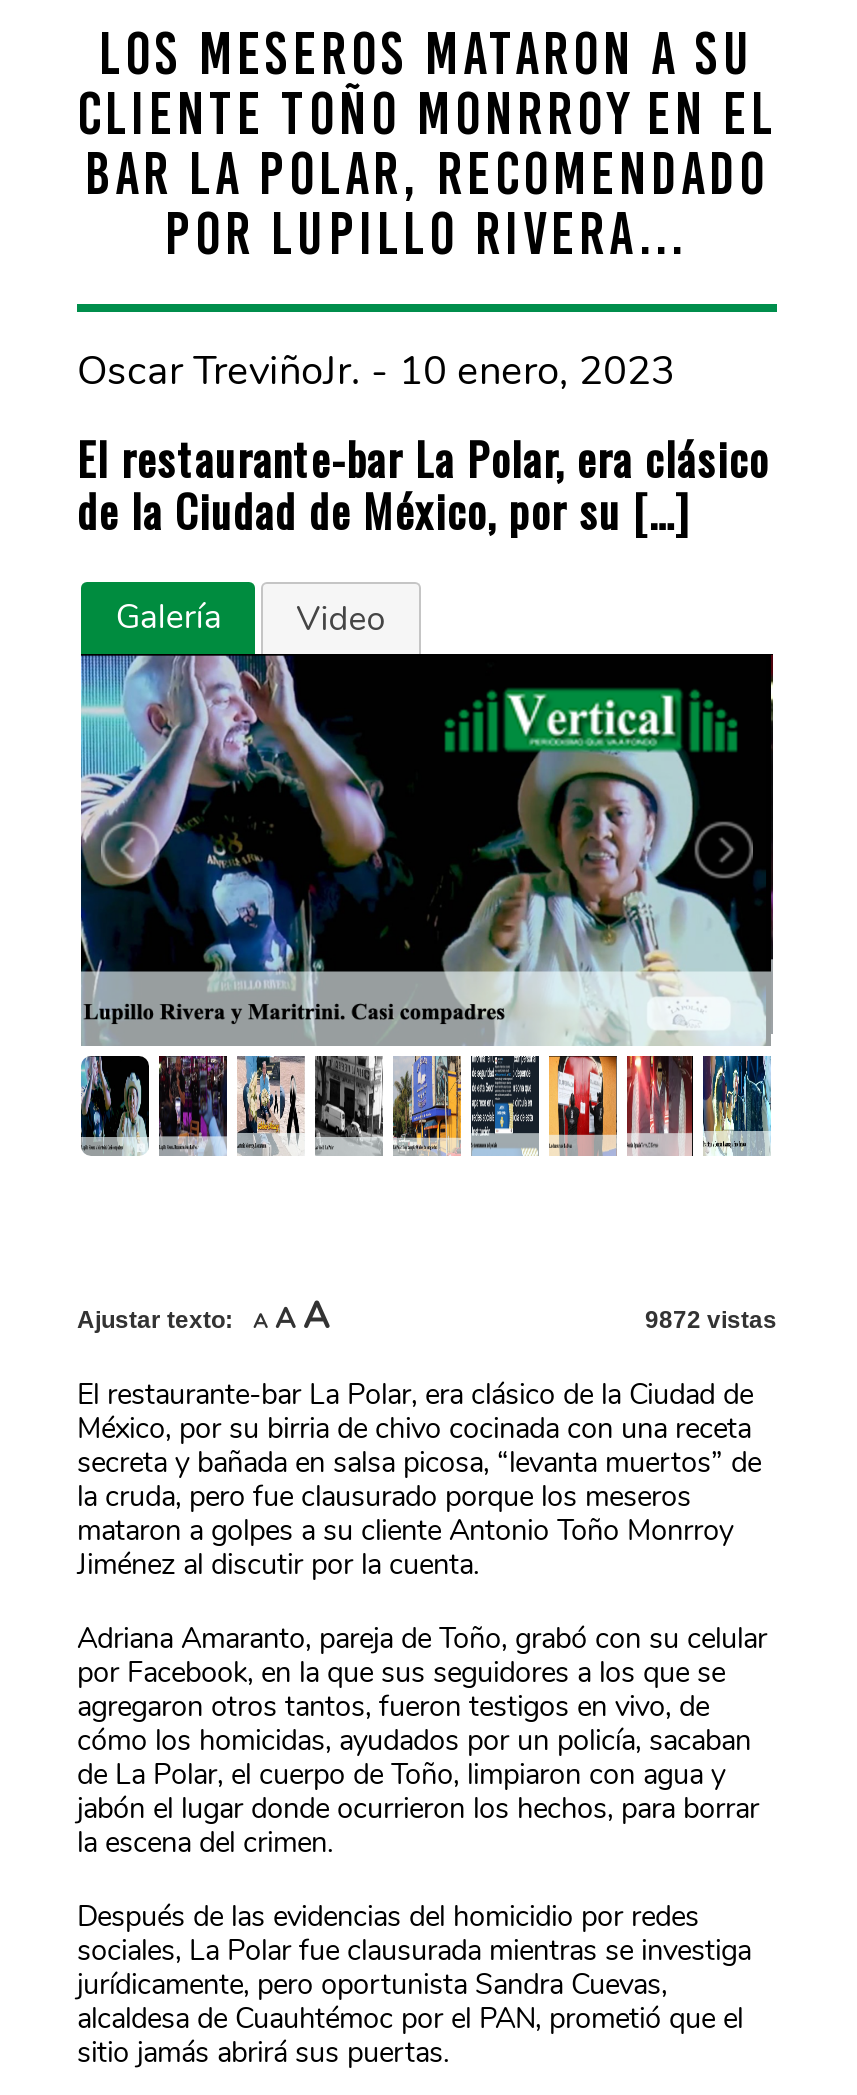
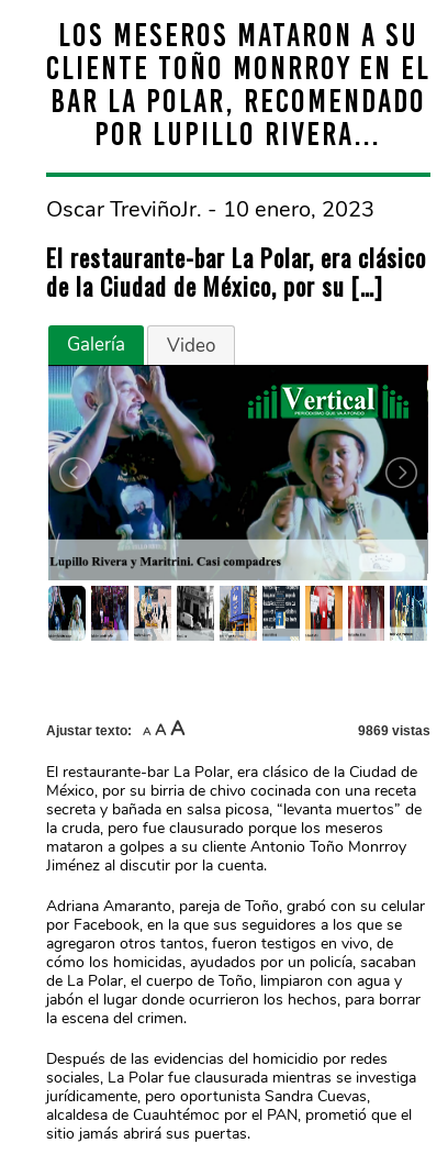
[645,1306,777,1334] 9872 vistas -> [358,723,430,738] 9869 vistas

